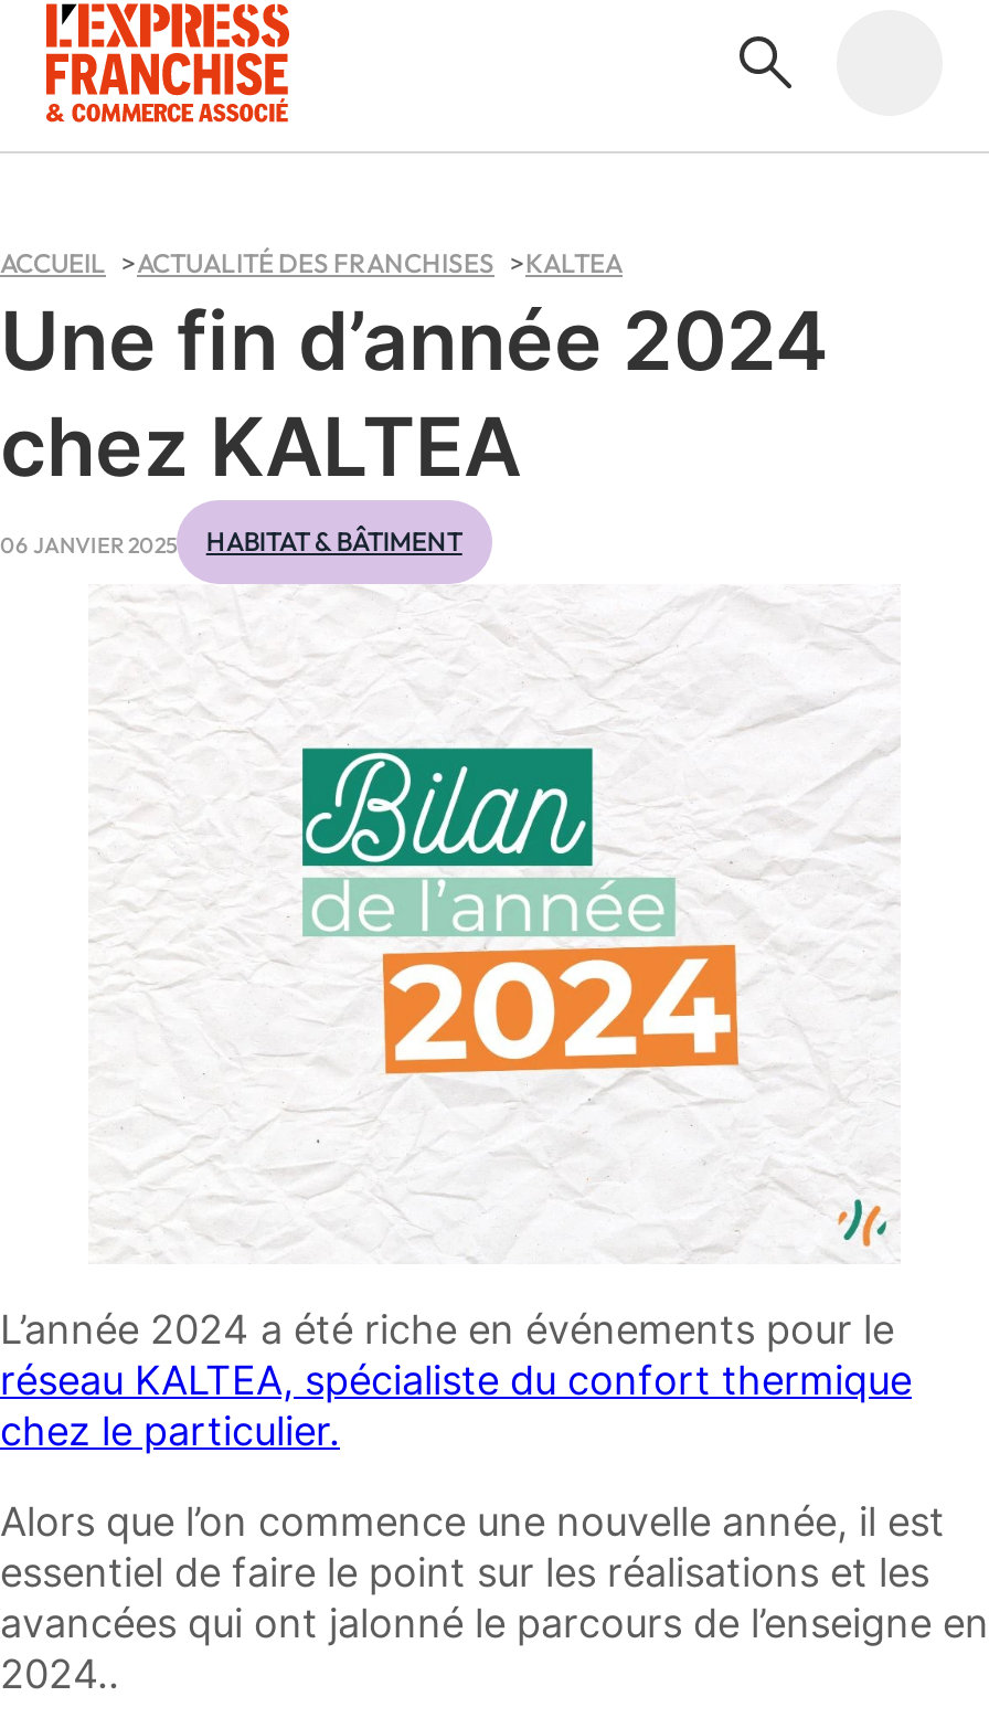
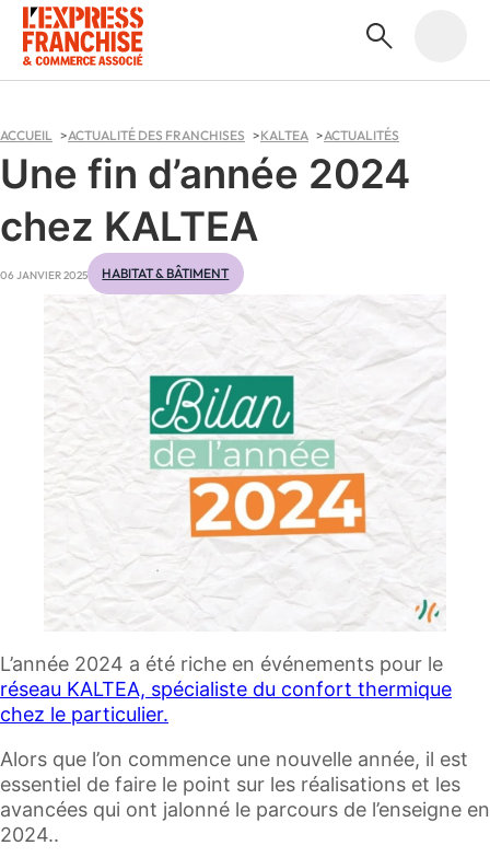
none -> [324,127,399,143] ACTUALITÉS

